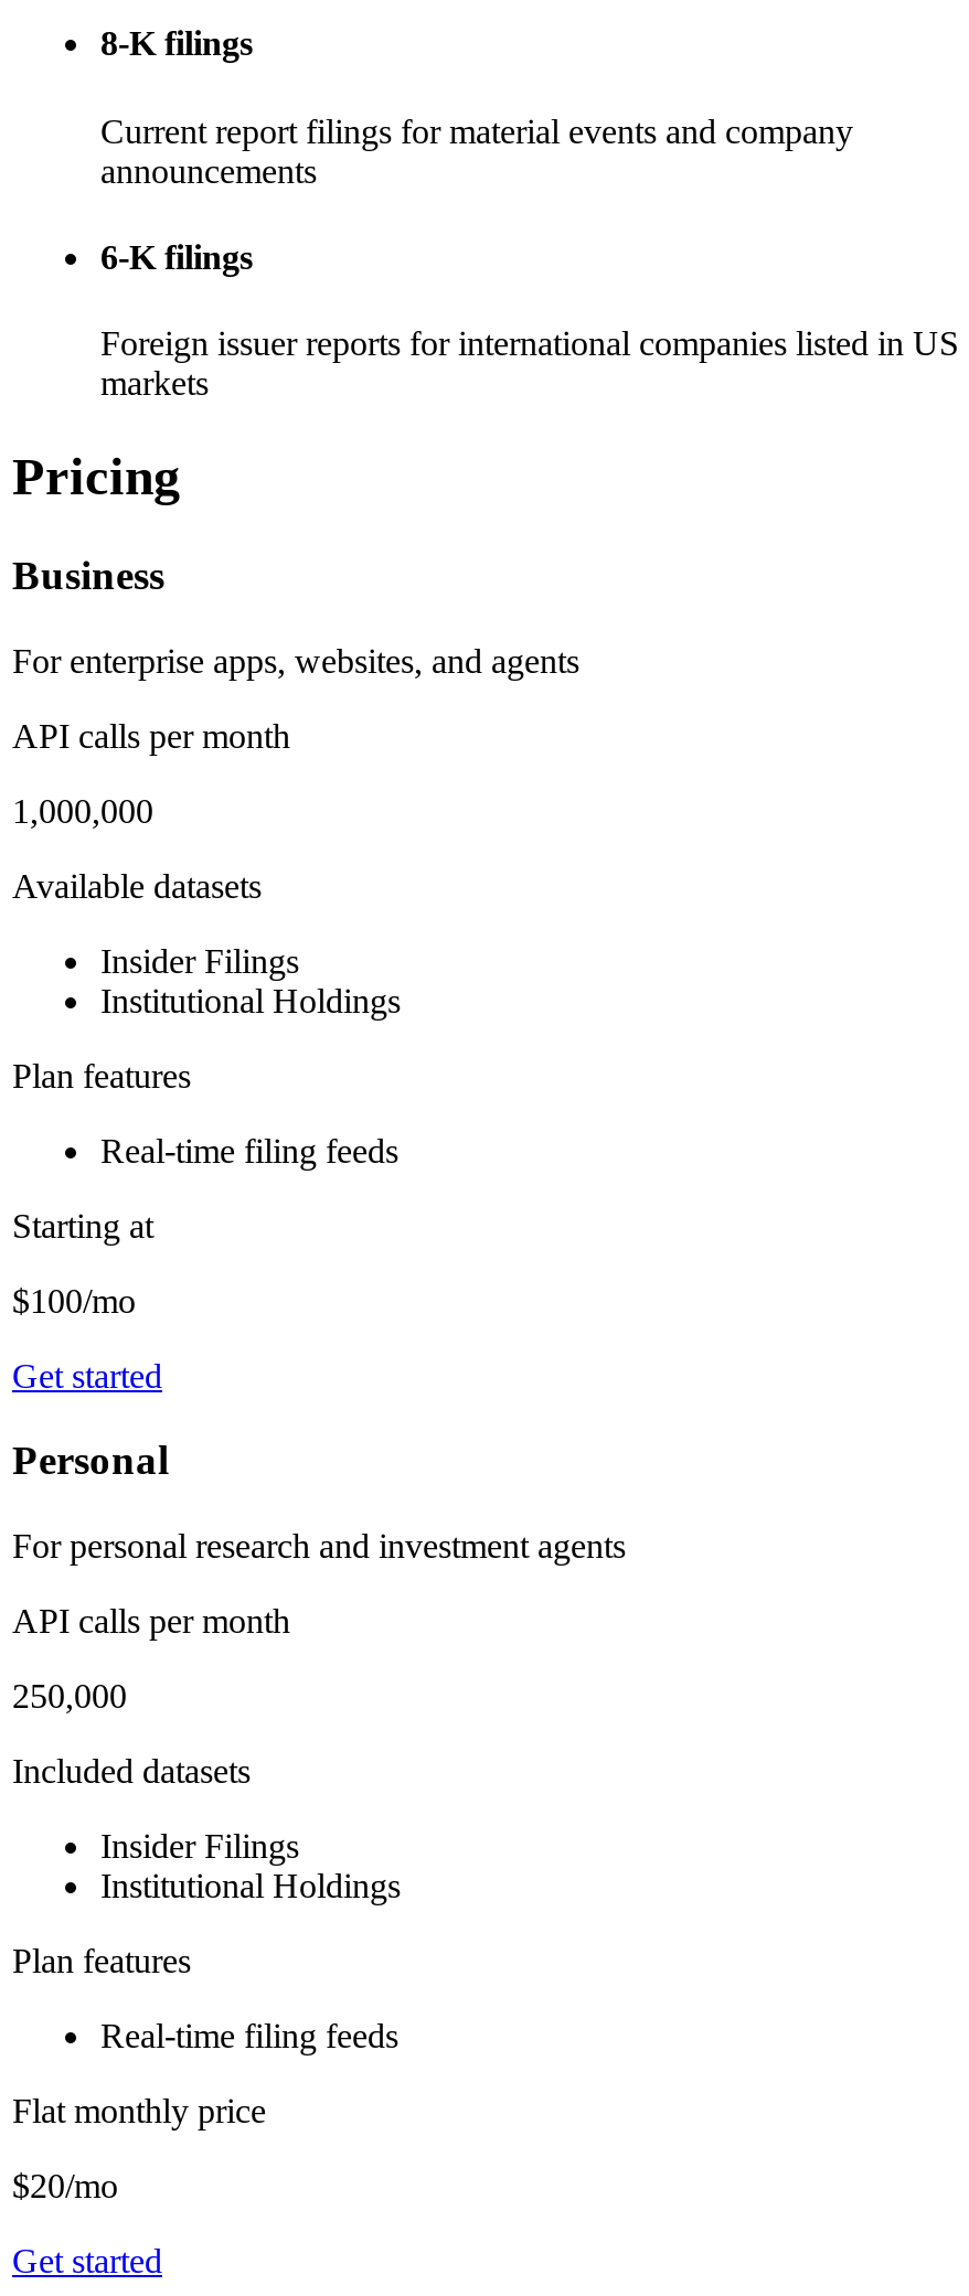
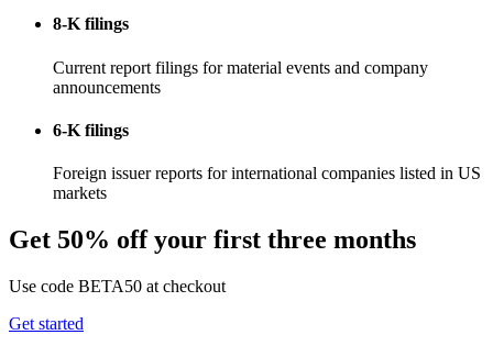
[12,448,626,2205] Pricing | Business | For enterprise apps, websites, and agents | API calls per month | 1,000,000 | Available datasets | Insider Filings | Institutional Holdings | Plan features | Real-time filing feeds | Starting at | $100/mo | Get started | Personal | For personal research and investment agents | API calls per month | 250,000 | Included datasets | Insider Filings | Institutional Holdings | Plan features | Real-time filing feeds | Flat monthly price | $20/mo -> [9,225,416,295] Get 50% off your first three months | Use code BETA50 at checkout

